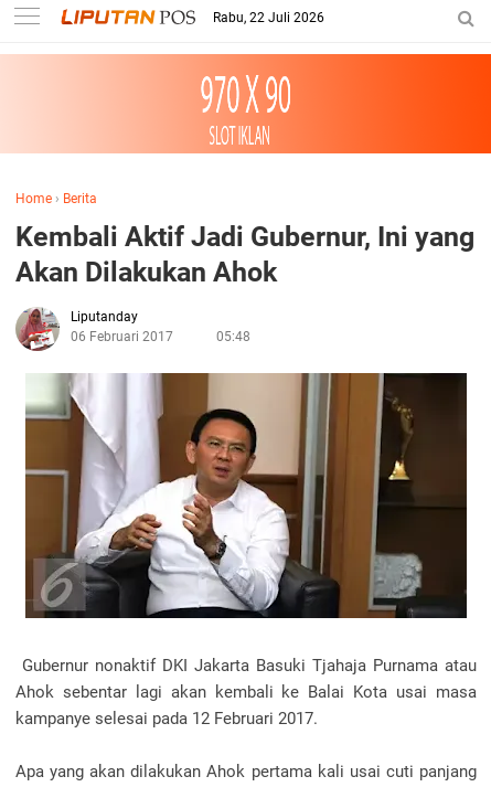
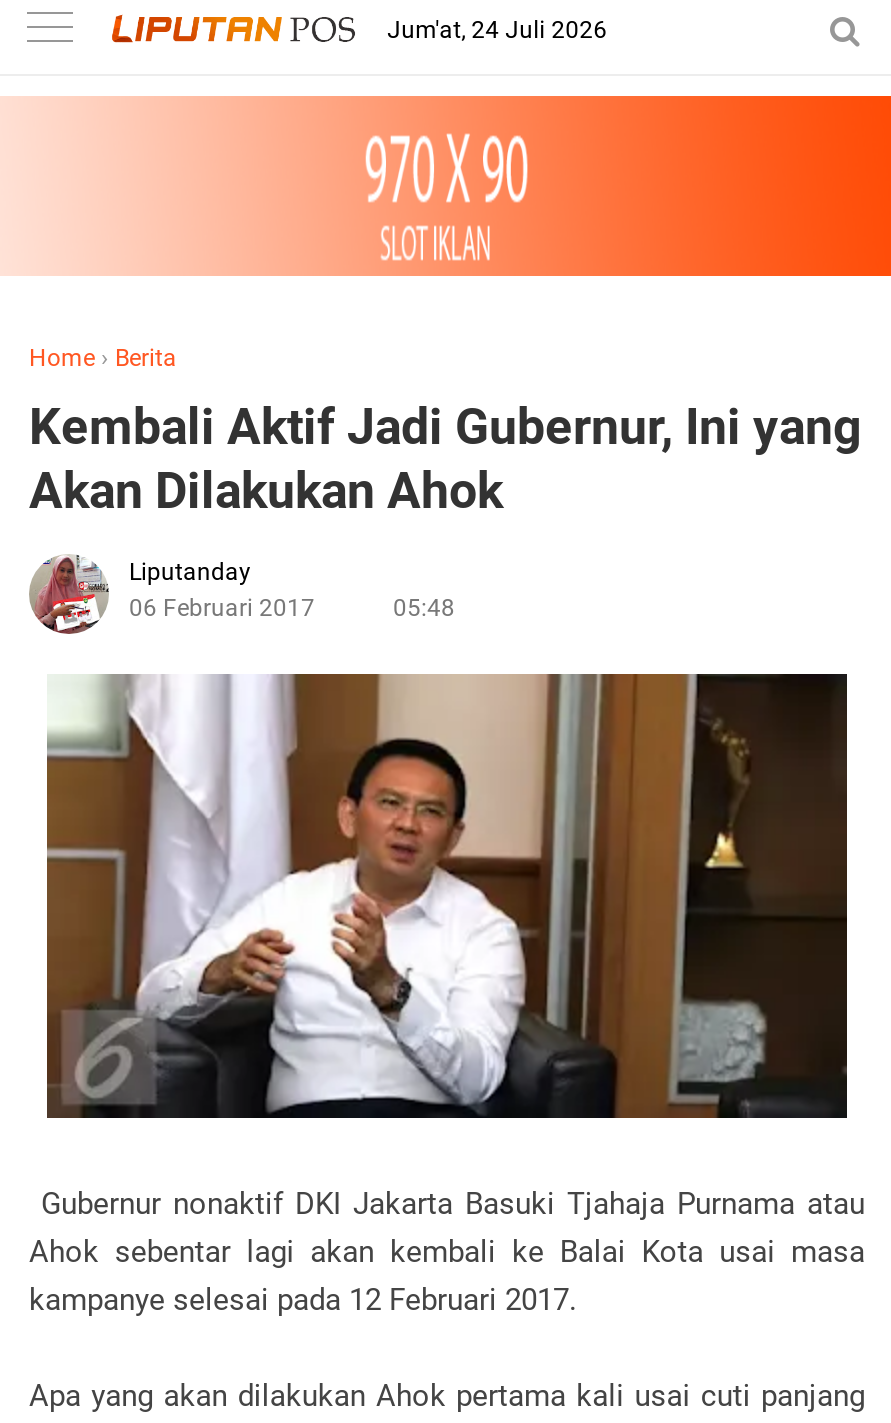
[213,10,325,25] Rabu, 22 Juli 2026 -> [387,16,607,44] Jum'at, 24 Juli 2026

